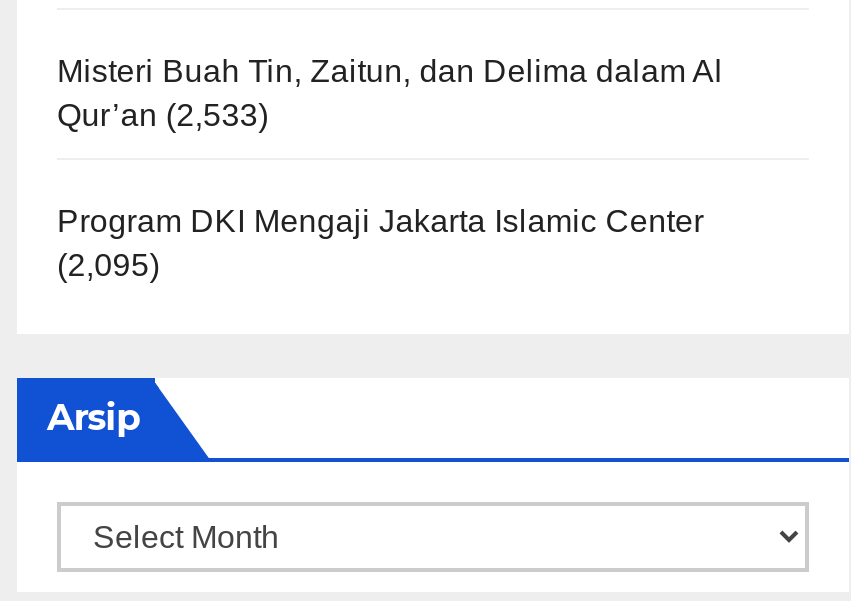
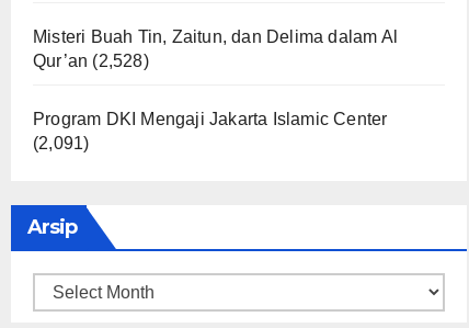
[57,99,269,133] Qur’an (2,533) -> [33,52,149,71] Qur’an (2,528)
[57,249,160,283] (2,095) -> [33,134,89,153] (2,091)

